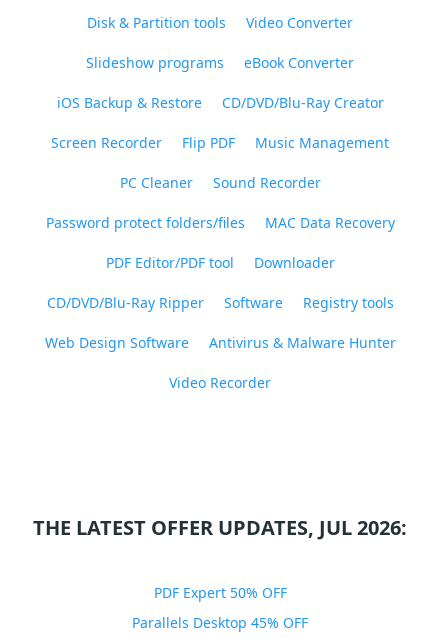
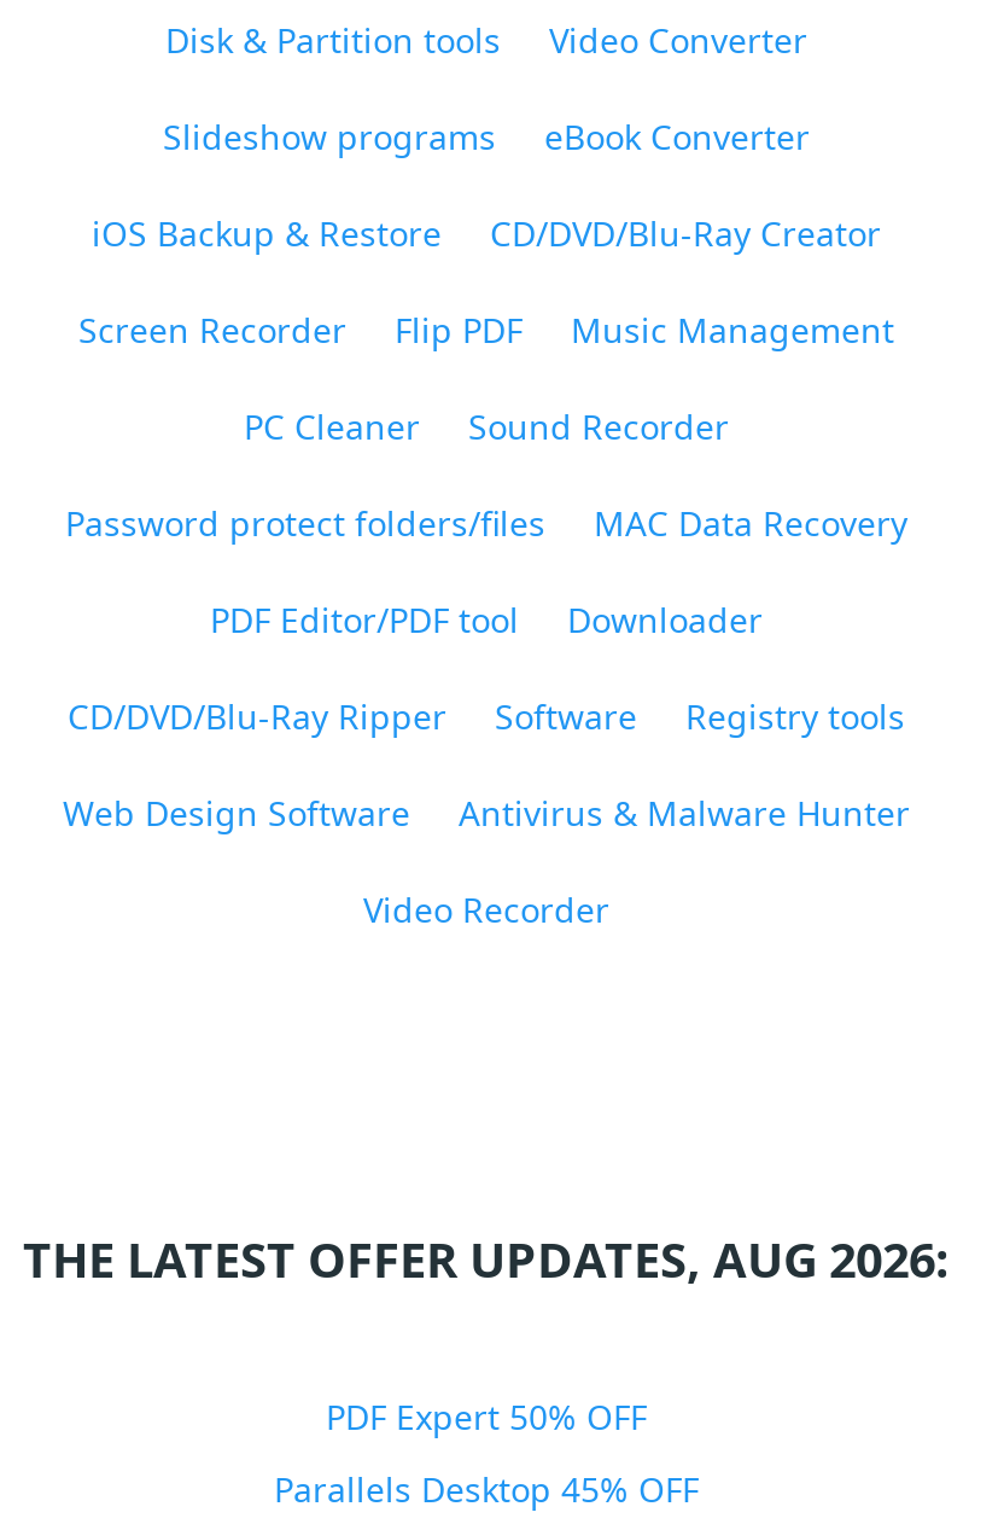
[33,514,407,541] THE LATEST OFFER UPDATES, JUL 2026: -> [23,1227,950,1292] THE LATEST OFFER UPDATES, AUG 2026:

